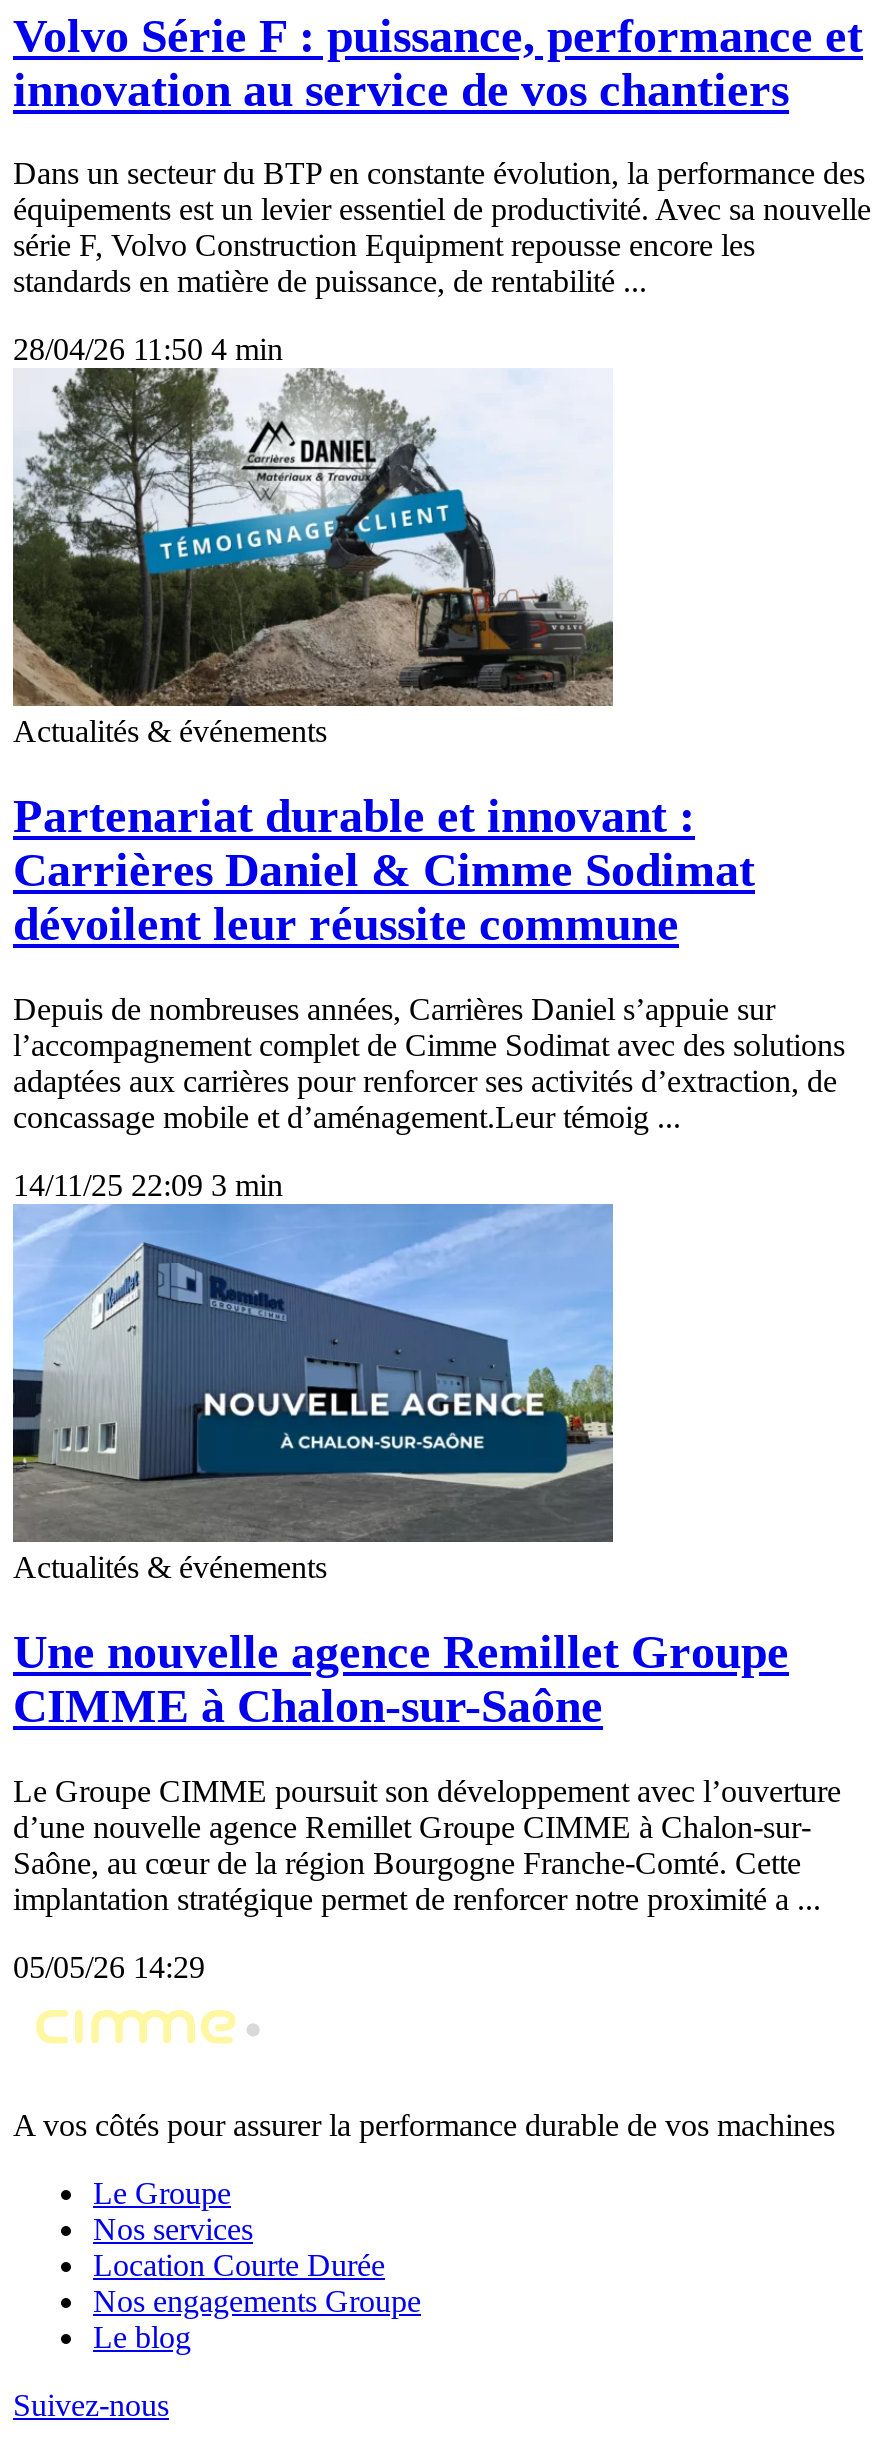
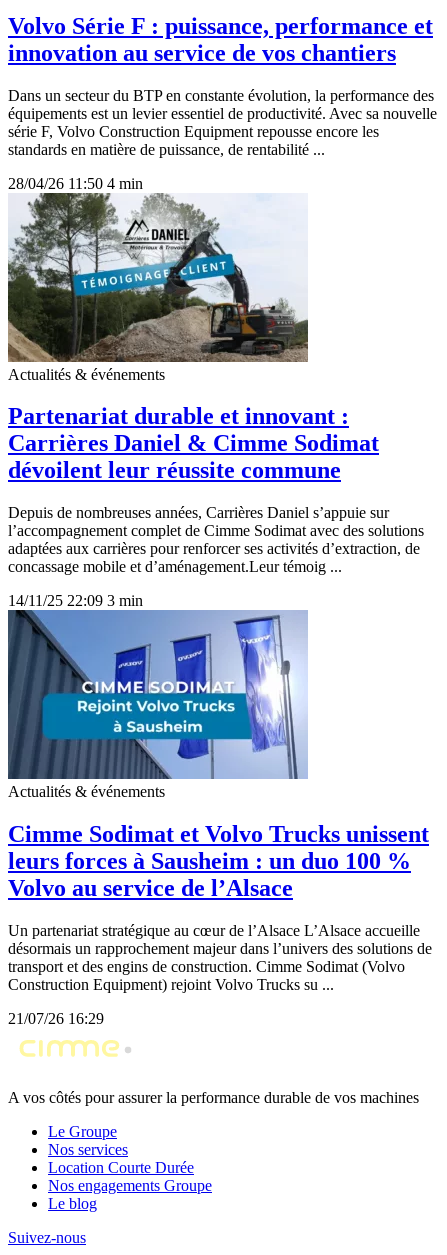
[13,1206,615,1544] [image] -> [7,610,308,779] [image]
[13,1626,789,1732] Une nouvelle agence Remillet Groupe | CIMME à Chalon-sur-Saône -> [8,821,429,901] Cimme Sodimat et Volvo Trucks unissent | leurs forces à Sausheim : un duo 100 % | Volvo au service de l’Alsace
[13,1774,841,1916] Le Groupe CIMME poursuit son développement avec l’ouverture | d’une nouvelle agence Remillet Groupe CIMME à Chalon-sur- | Saône, au cœur de la région Bourgogne Franche-Comté. Cette | implantation stratégique permet de renforcer notre proximité a ... -> [8,922,432,993] Un partenariat stratégique au cœur de l’Alsace L’Alsace accueille | désormais un rapprochement majeur dans l’univers des solutions de | transport et des engins de construction. Cimme Sodimat (Volvo | Construction Equipment) rejoint Volvo Trucks su ...
[13,1950,205,1984] 05/05/26 14:29 -> [8,1010,104,1027] 21/07/26 16:29

